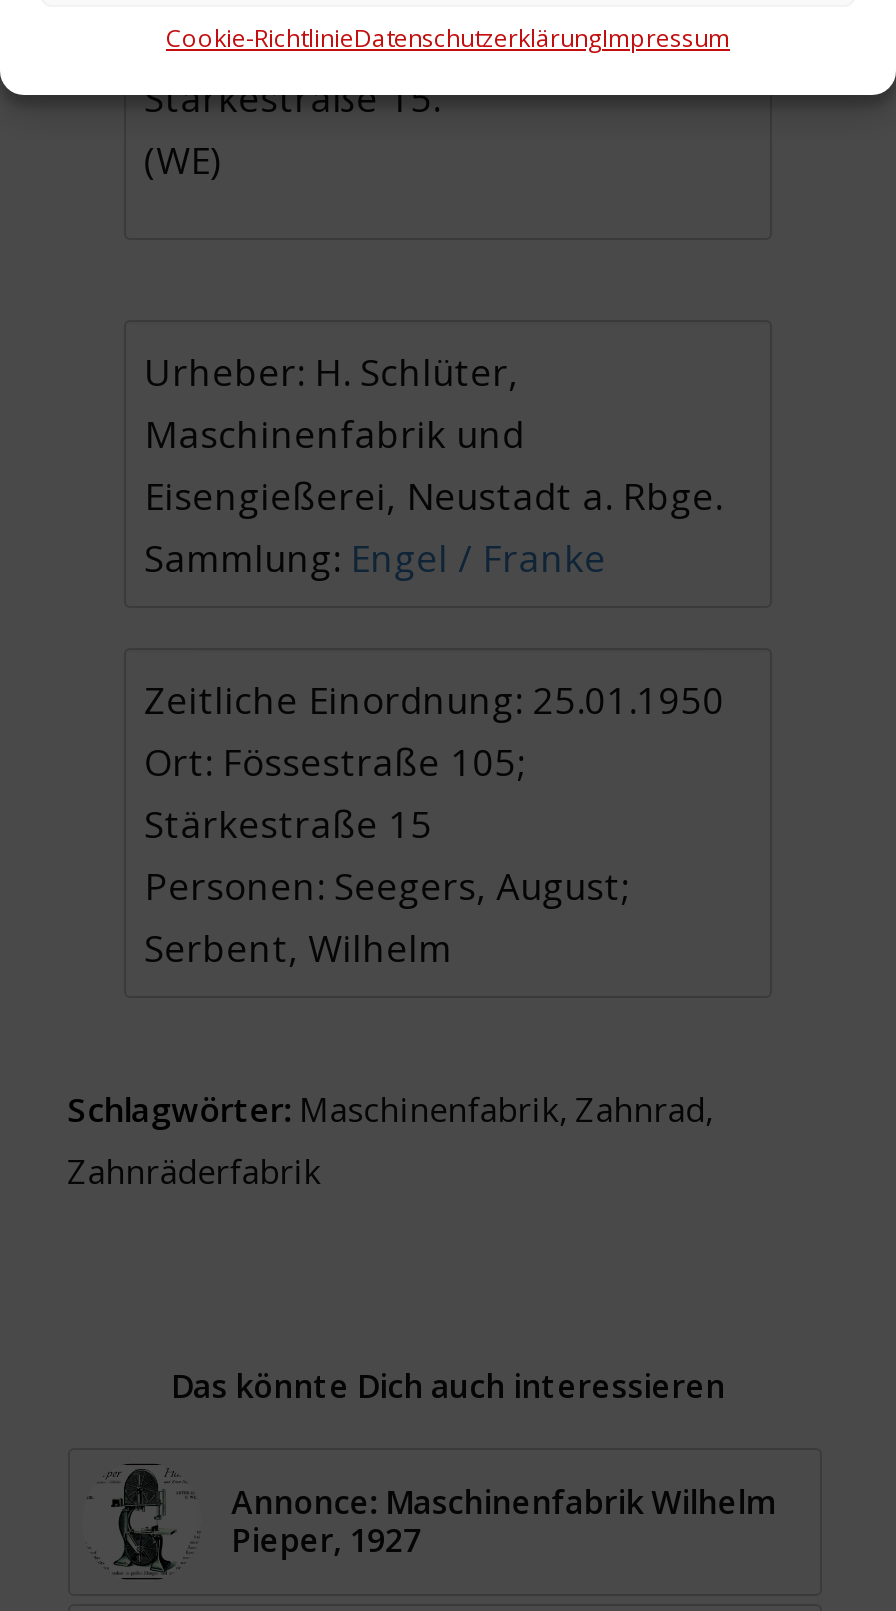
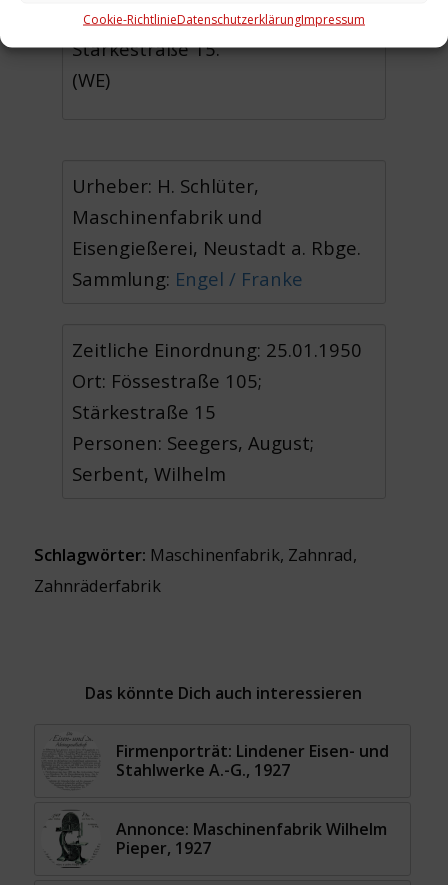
none -> [116,740,389,781] Firmenporträt: Lindener Eisen- und | Stahlwerke A.-G., 1927

